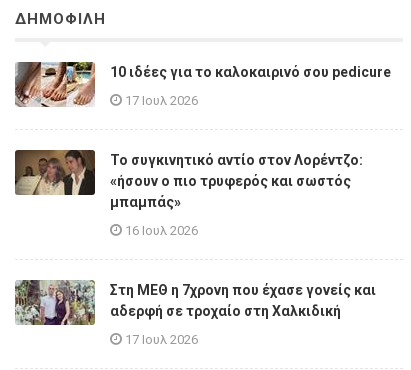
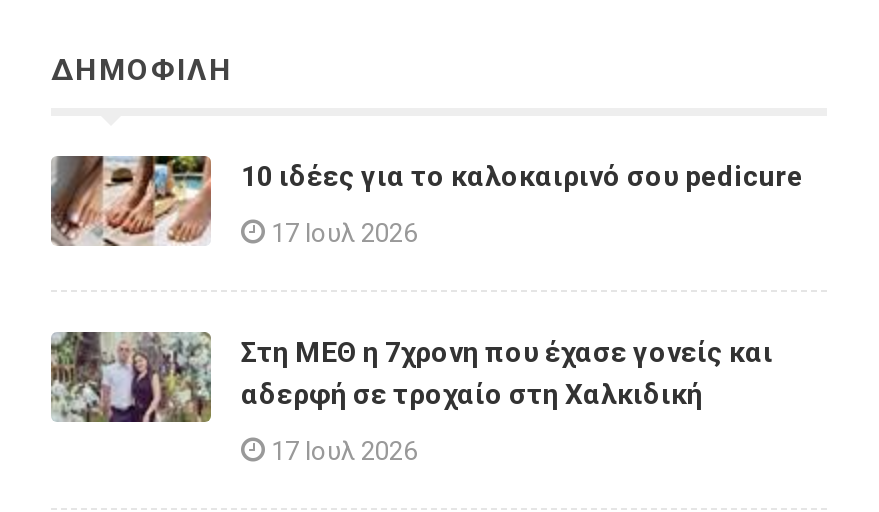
[15,150,363,238] [image] | Το συγκινητικό αντίο στον Λορέντζο: | «ήσουν ο πιο τρυφερός και σωστός | μπαμπάς» | 16 Ιουλ 2026 -> none

